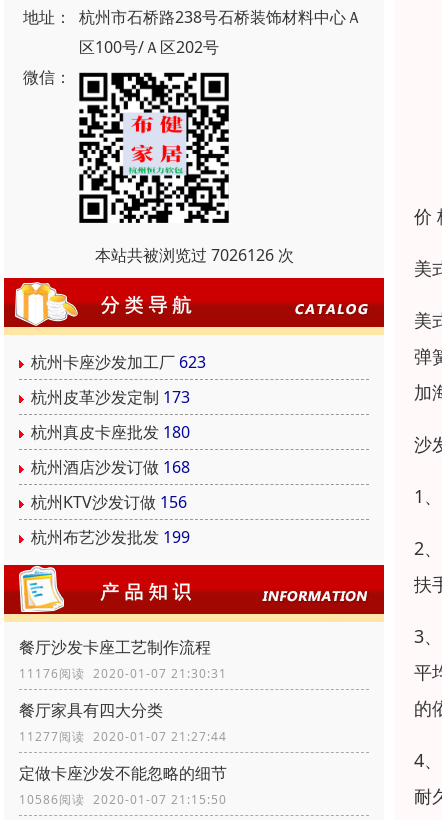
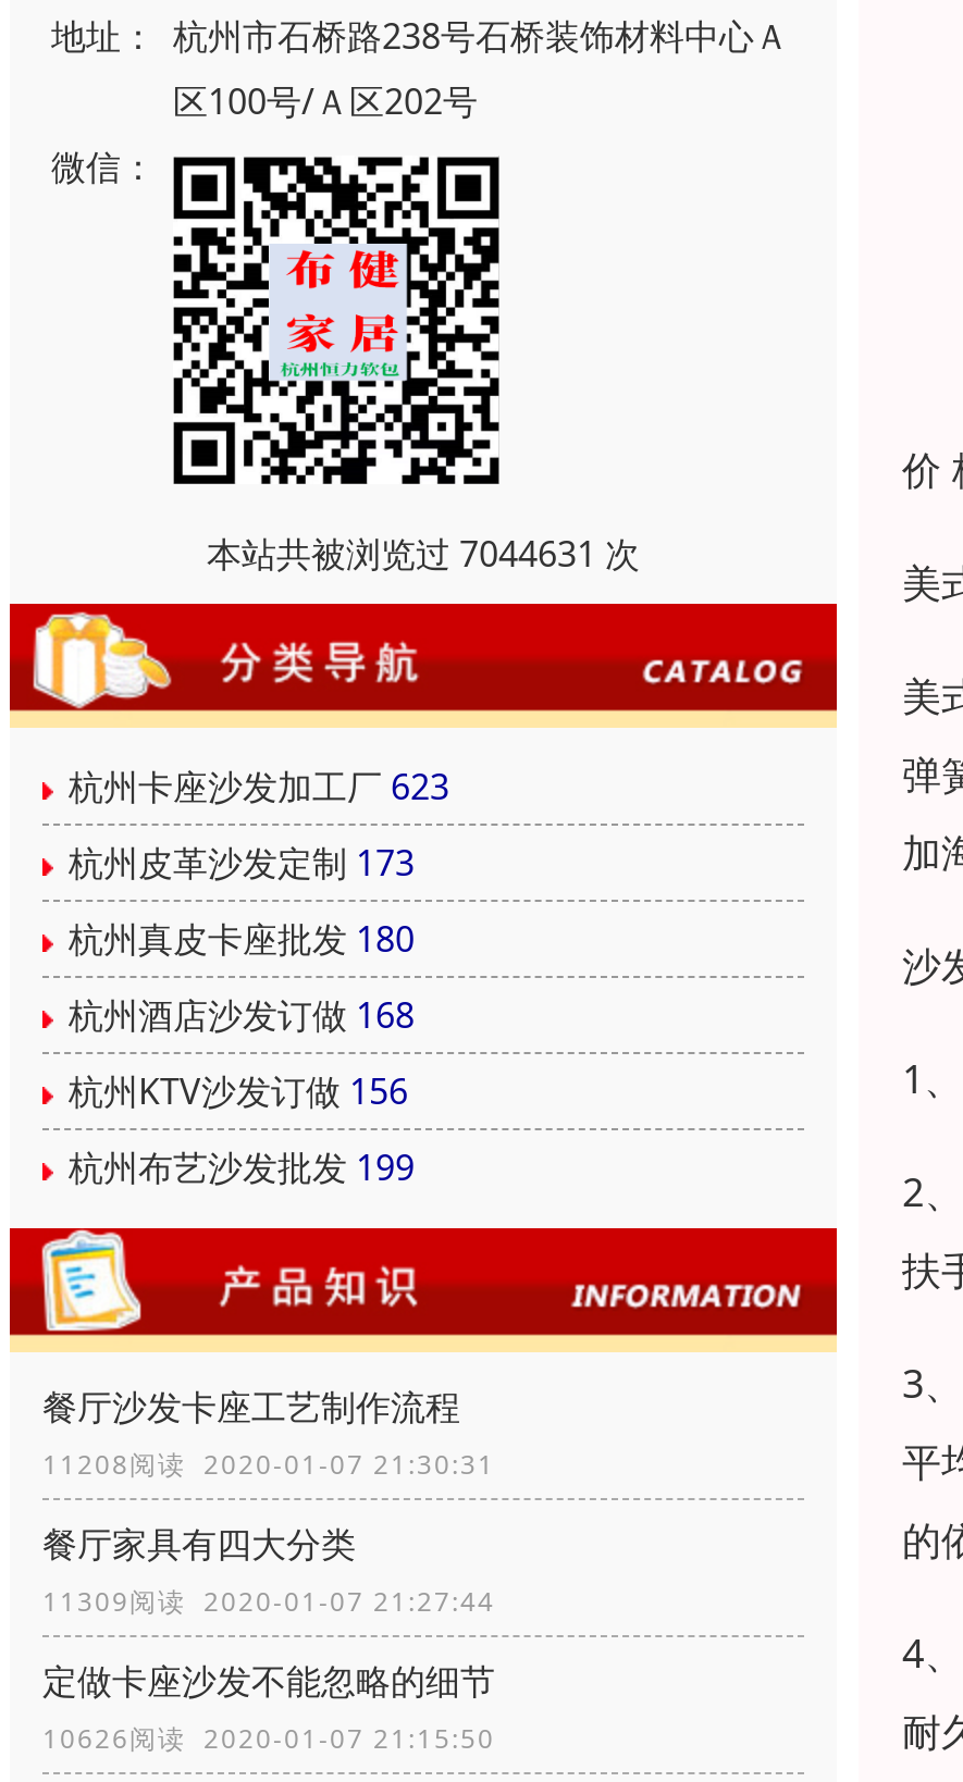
[94,244,293,266] 本站共被浏览过 7026126 次 -> [207,529,640,577] 本站共被浏览过 7044631 次
[19,665,227,682] 11176阅读 2020-01-07 21:30:31 -> [42,1445,495,1482] 11208阅读 2020-01-07 21:30:31
[19,728,227,745] 11277阅读 2020-01-07 21:27:44 -> [42,1582,495,1619] 11309阅读 2020-01-07 21:27:44
[19,791,227,808] 10586阅读 2020-01-07 21:15:50 -> [42,1719,495,1756] 10626阅读 2020-01-07 21:15:50

